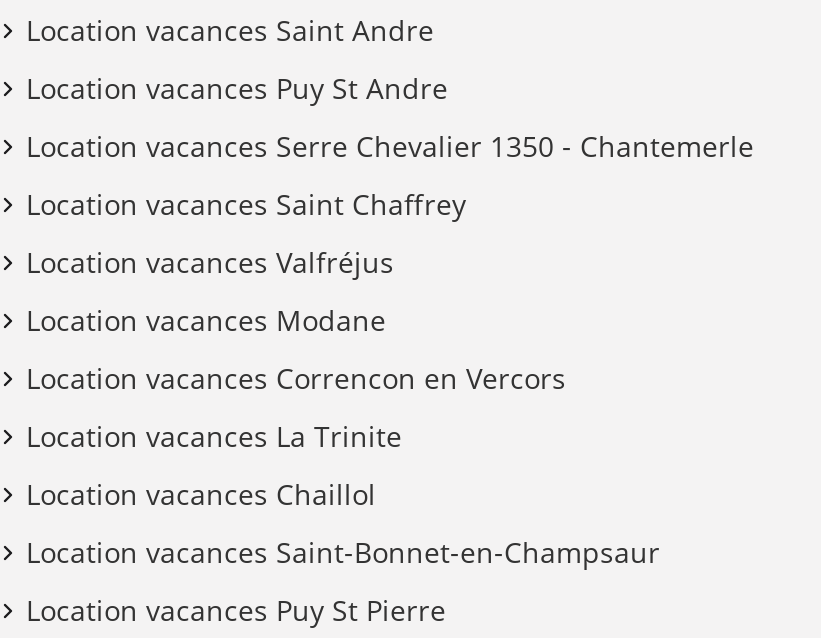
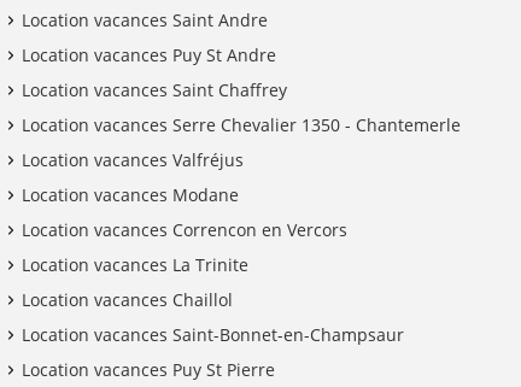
moved [26,127,754,165] -> [22,113,461,136]: Location vacances Serre Chevalier 1350 - Chantemerle
moved [26,185,466,223] -> [22,78,287,101]: Location vacances Saint Chaffrey

